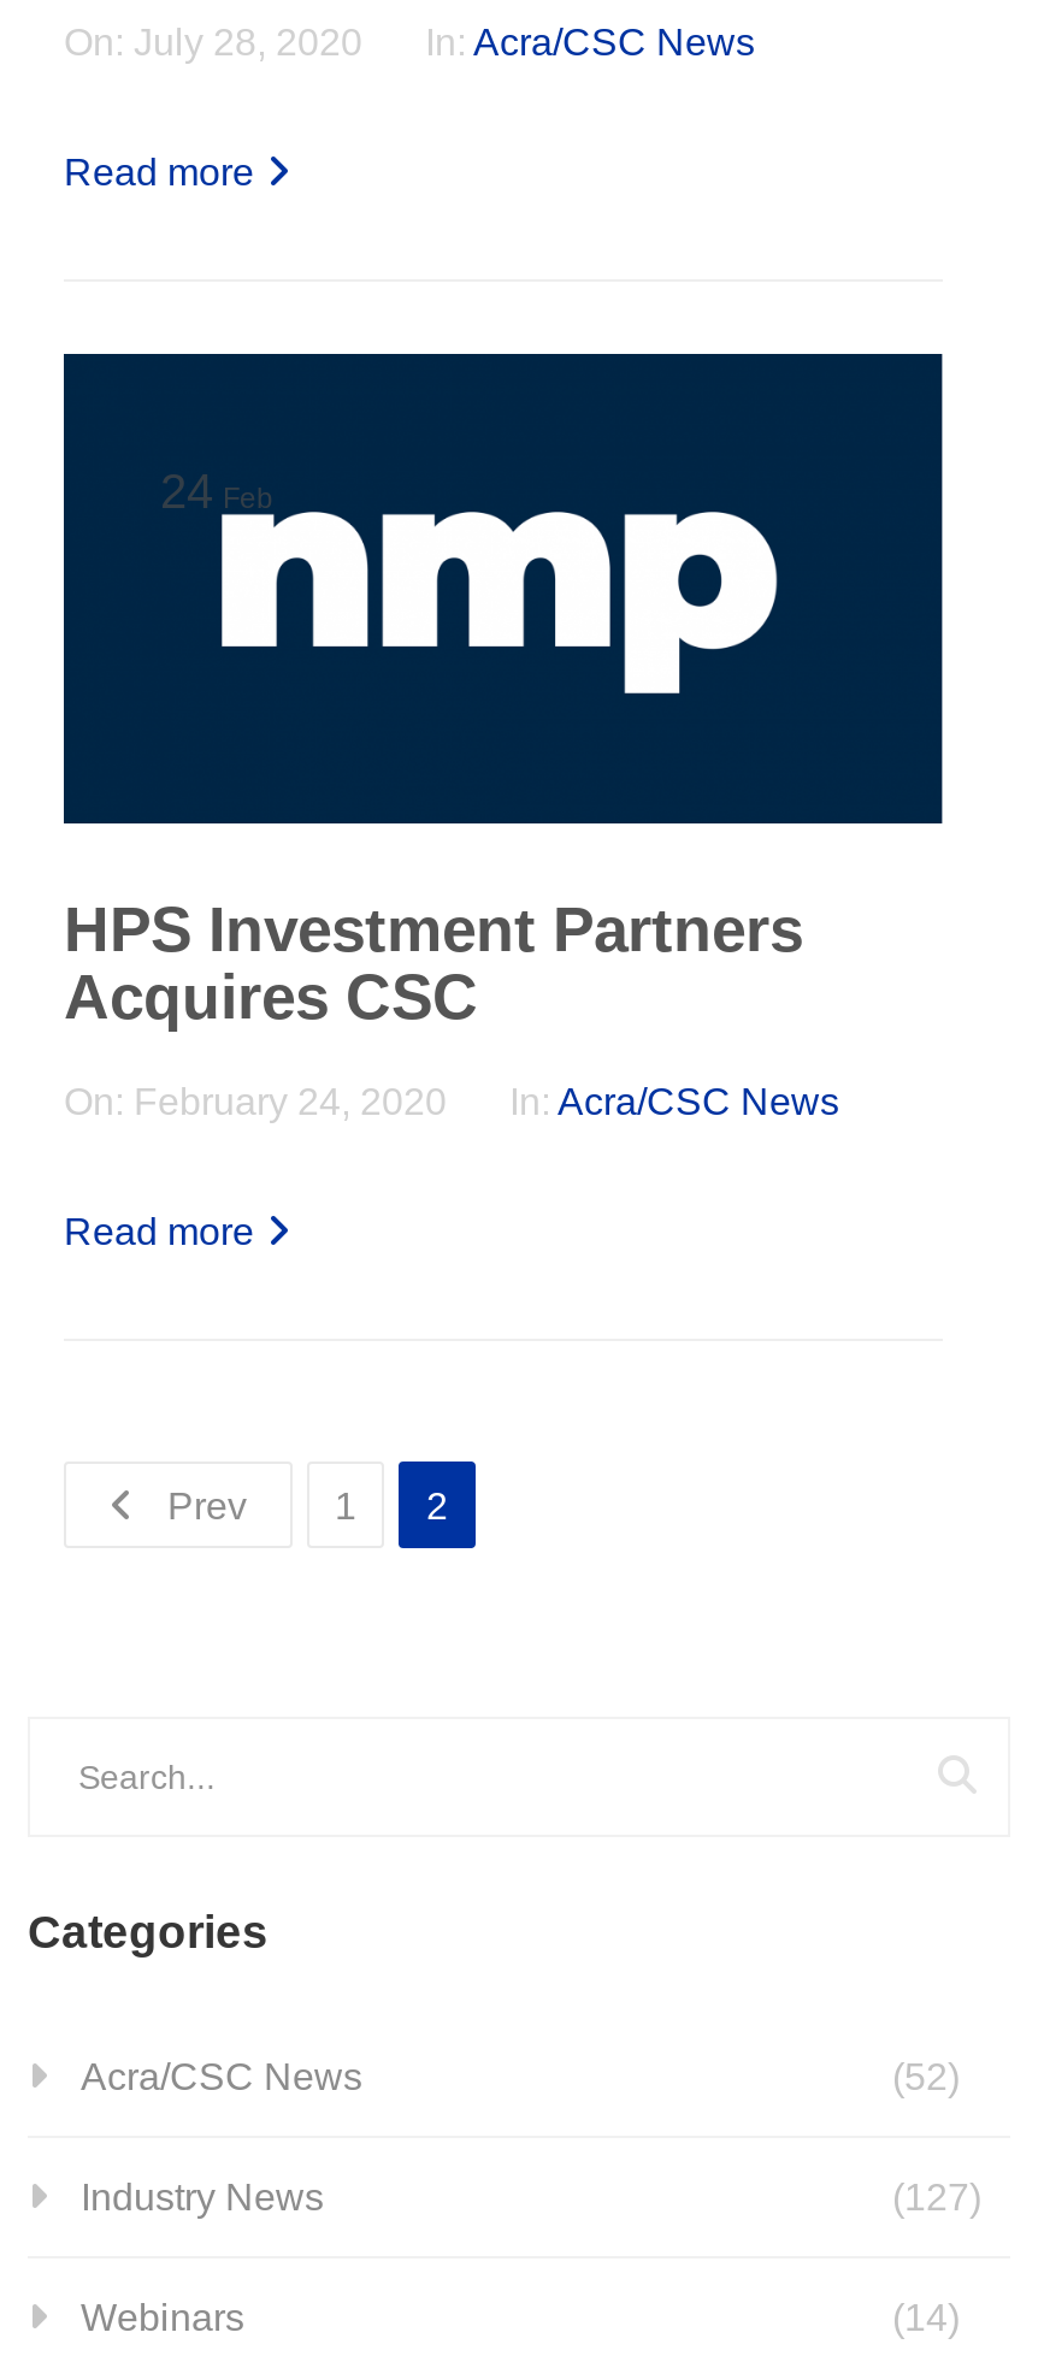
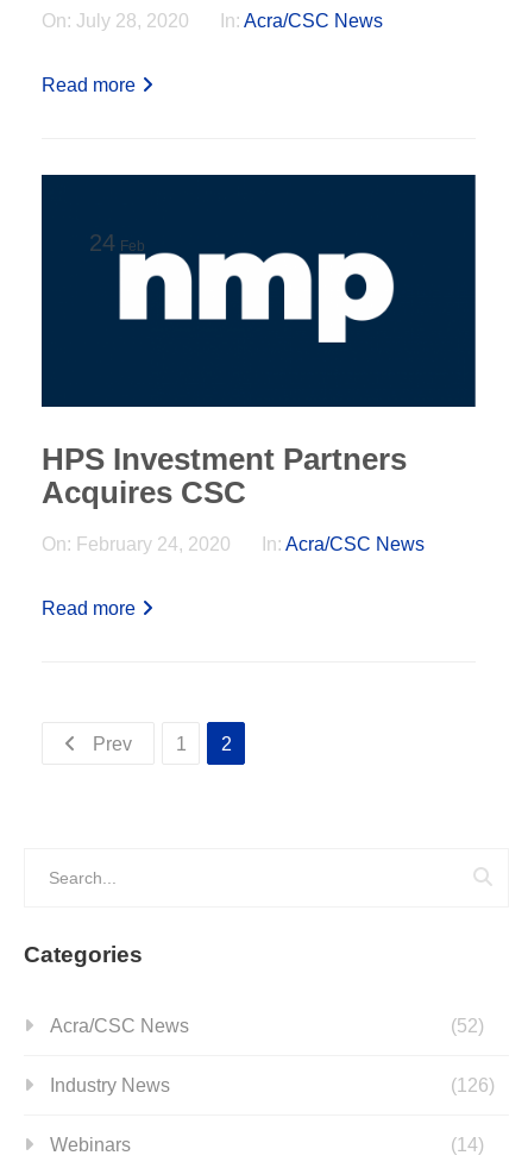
[883,2176,981,2217] (127) -> [446,1075,495,1095] (126)

